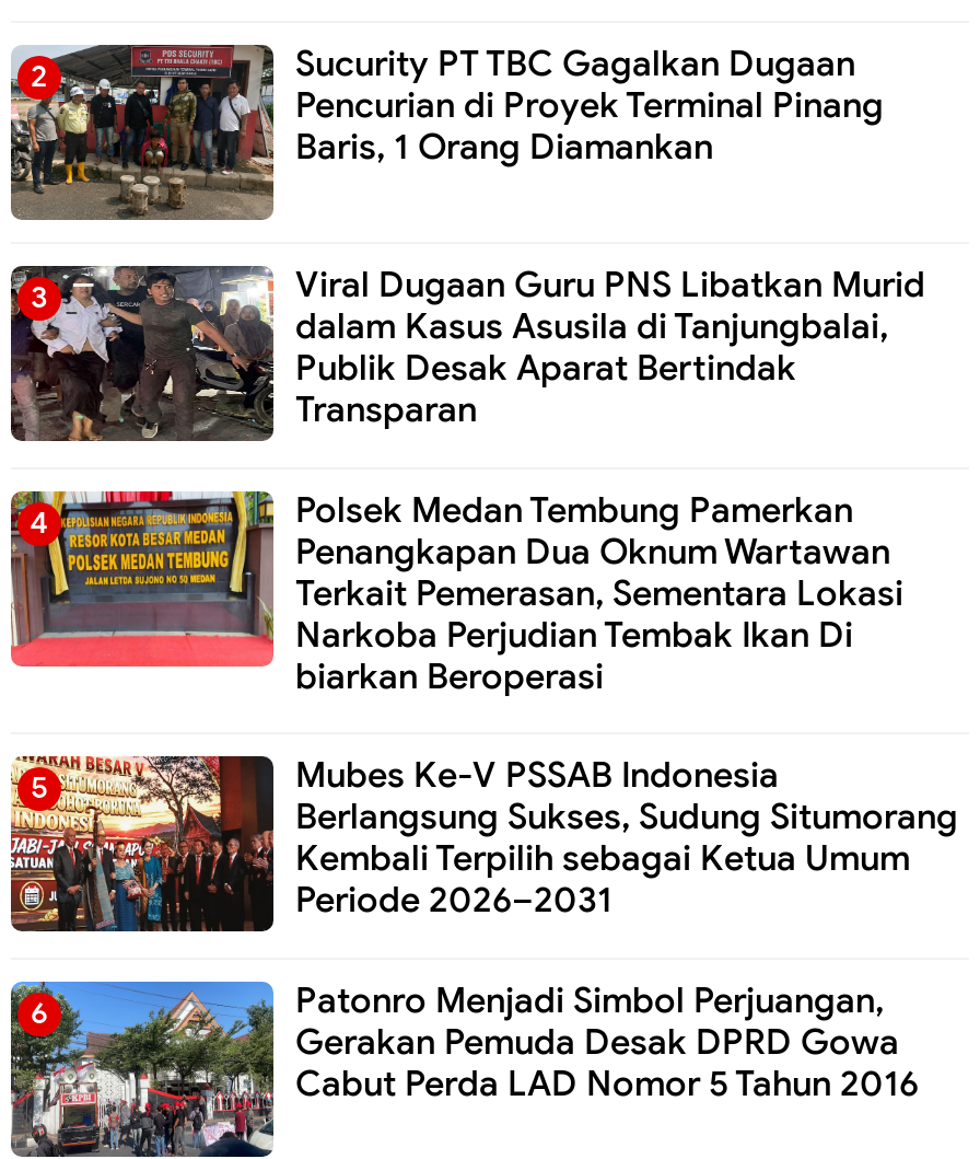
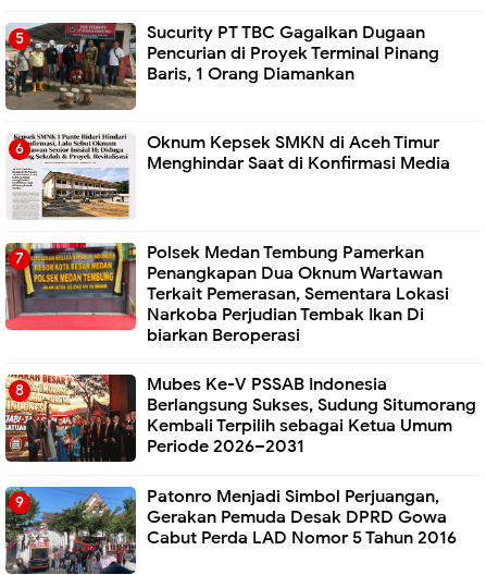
[9,263,925,442] [image] | Viral Dugaan Guru PNS Libatkan Murid | dalam Kasus Asusila di Tanjungbalai, | Publik Desak Aparat Bertindak | Transparan -> [5,132,450,218] [image] | Oknum Kepsek SMKN di Aceh Timur | Menghindar Saat di Konfirmasi Media

